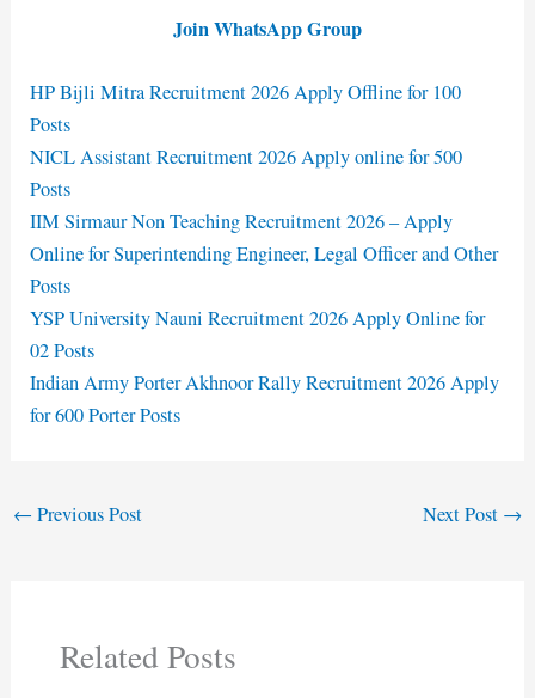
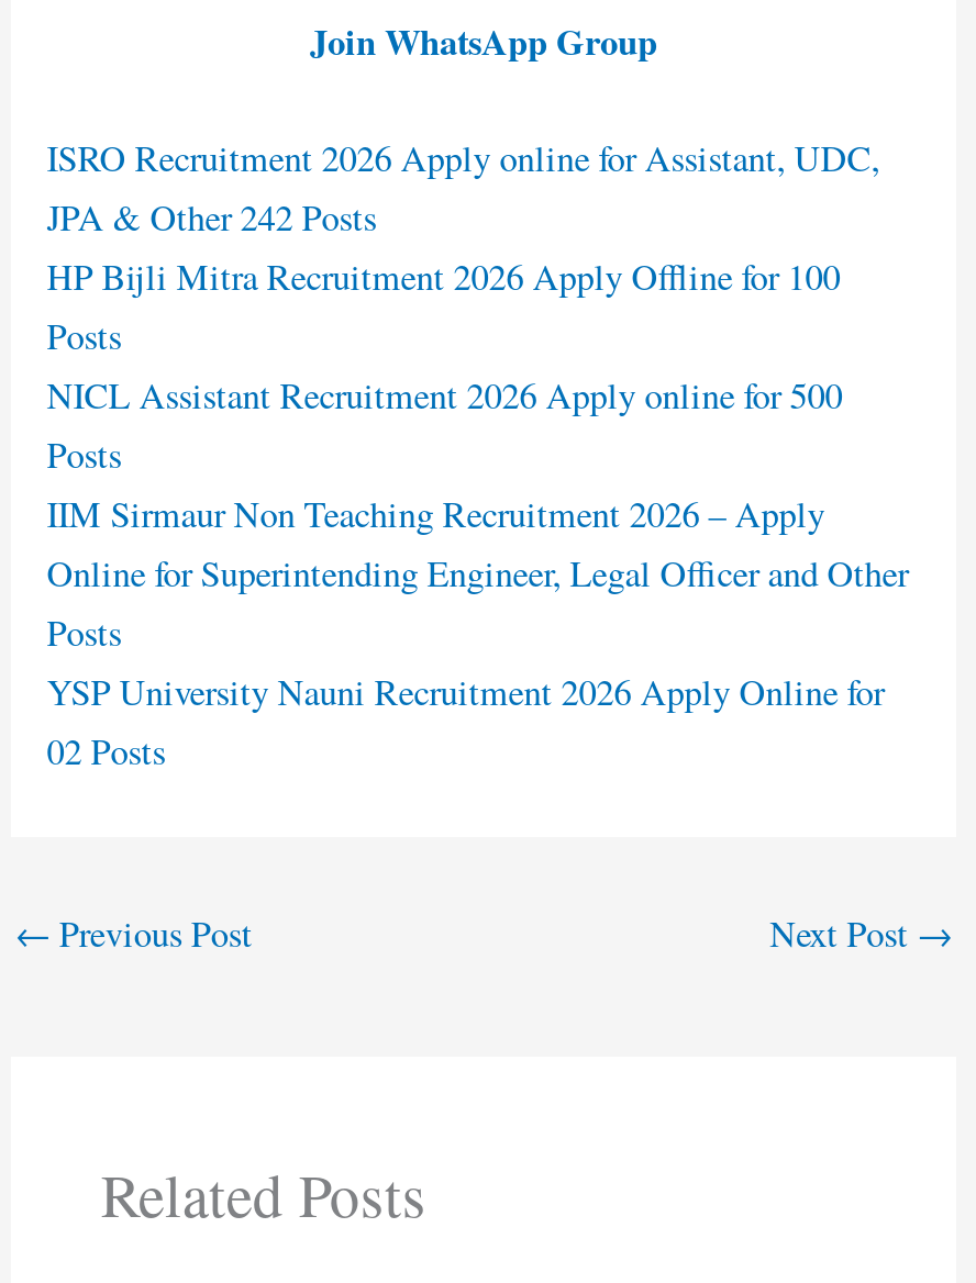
none -> [47,135,880,243] ISRO Recruitment 2026 Apply online for Assistant, UDC, | JPA & Other 242 Posts
moved [30,79,498,364] -> [47,254,909,776]: HP Bijli Mitra Recruitment 2026 Apply Offline for 100 | Posts | NICL Assistant Recruitment 2026 Apply online for 500 | ... | YSP University Nauni Recruitment 2026 Apply Online for | 02 Posts
[30,370,500,428] Indian Army Porter Akhnoor Rally Recruitment 2026 Apply | for 600 Porter Posts -> none

